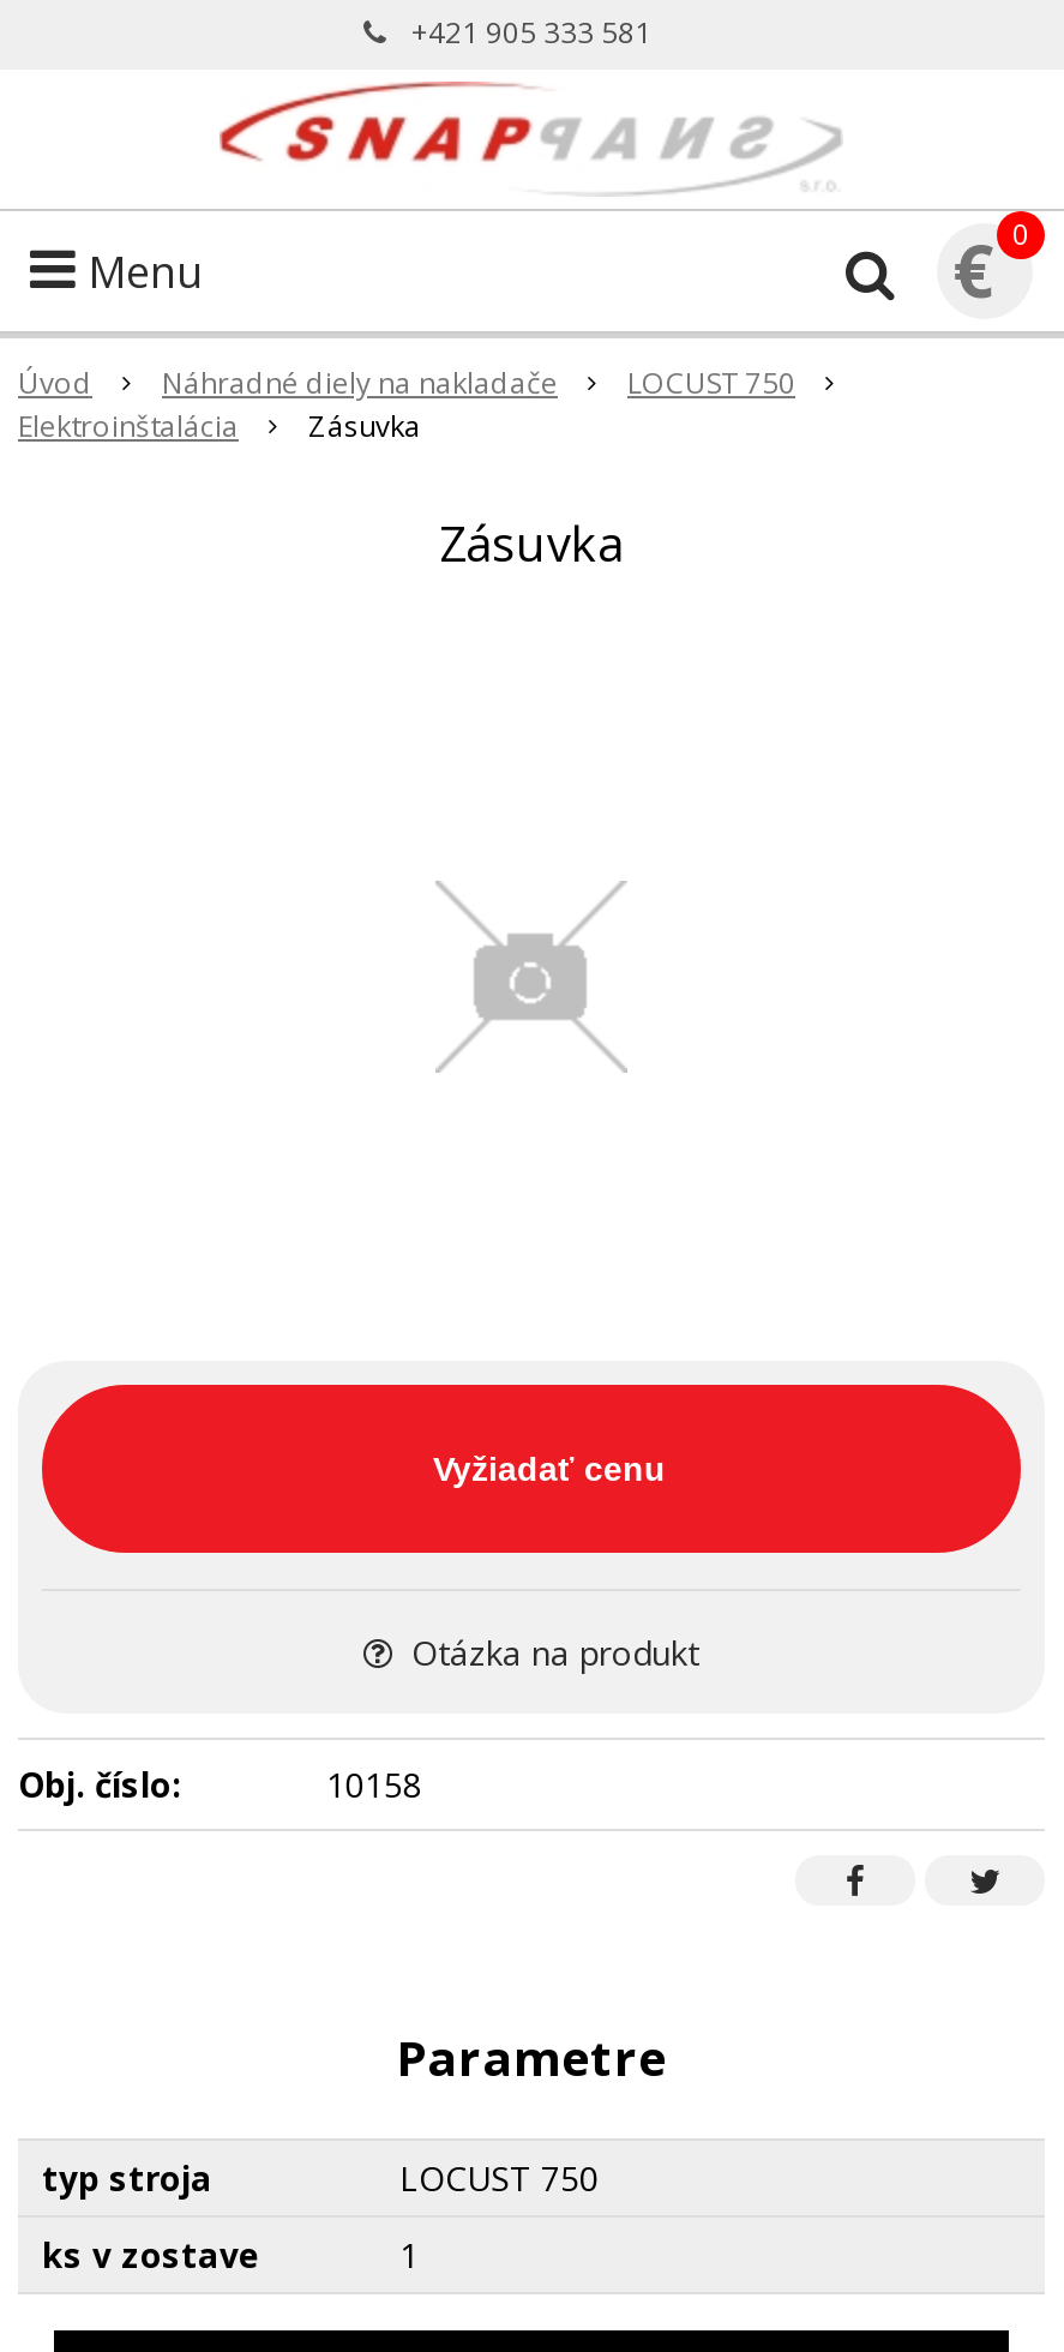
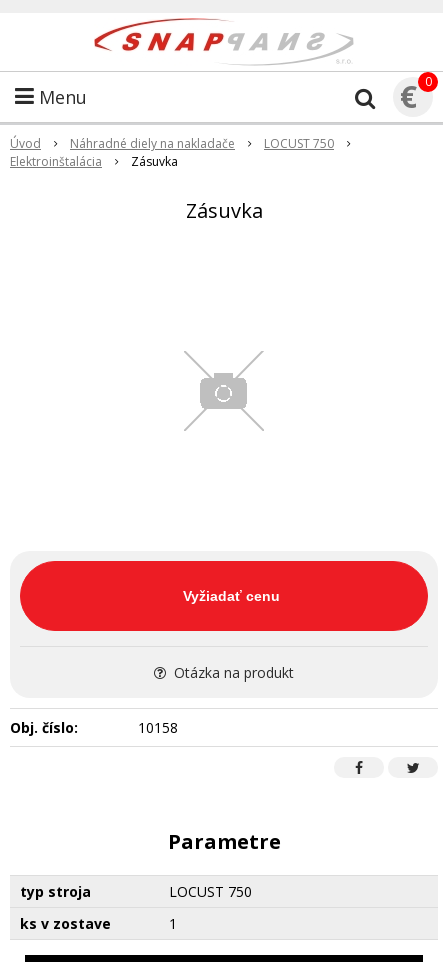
[411,12,651,53] +421 905 333 581 -> none

